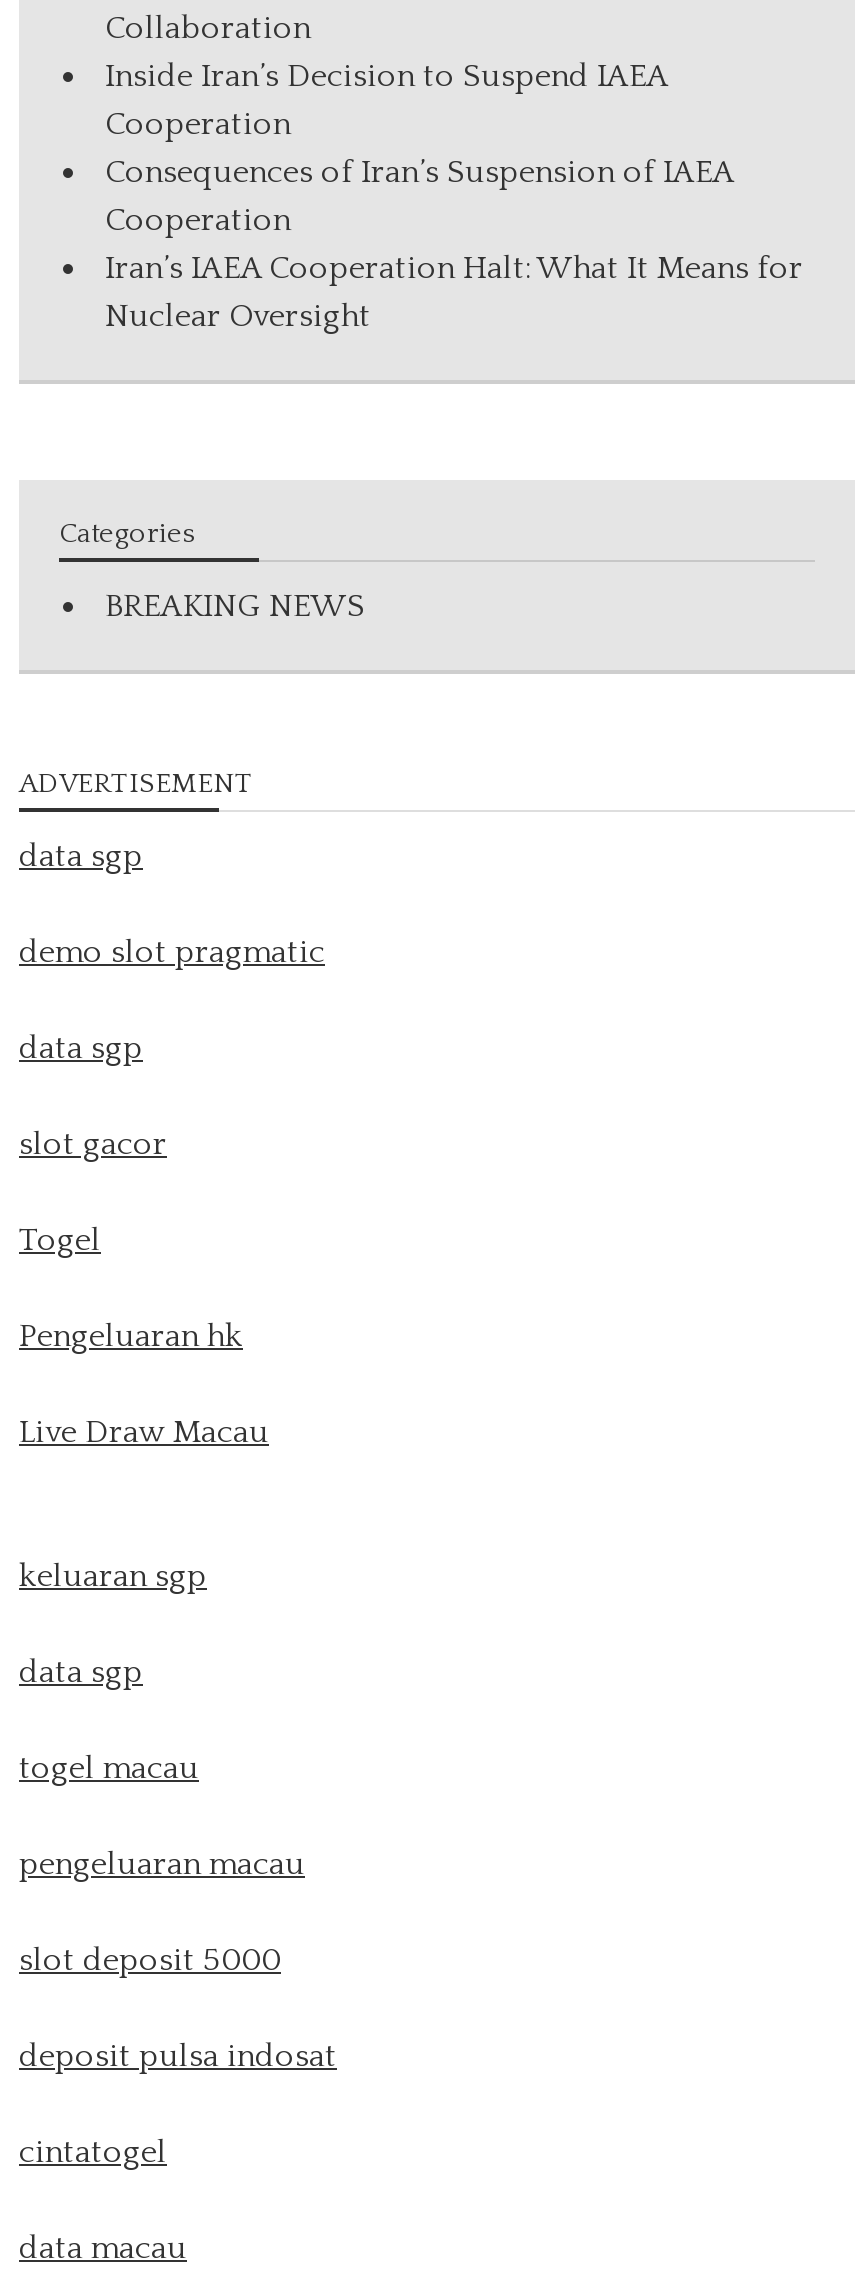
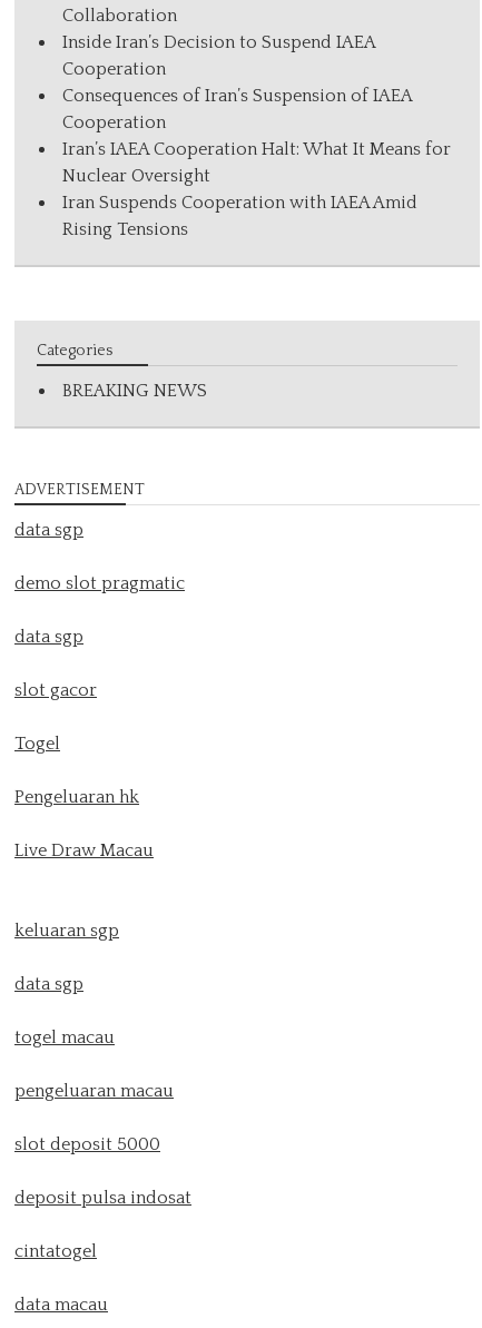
none -> [62,193,417,239] Iran Suspends Cooperation with IAEA Amid | Rising Tensions

